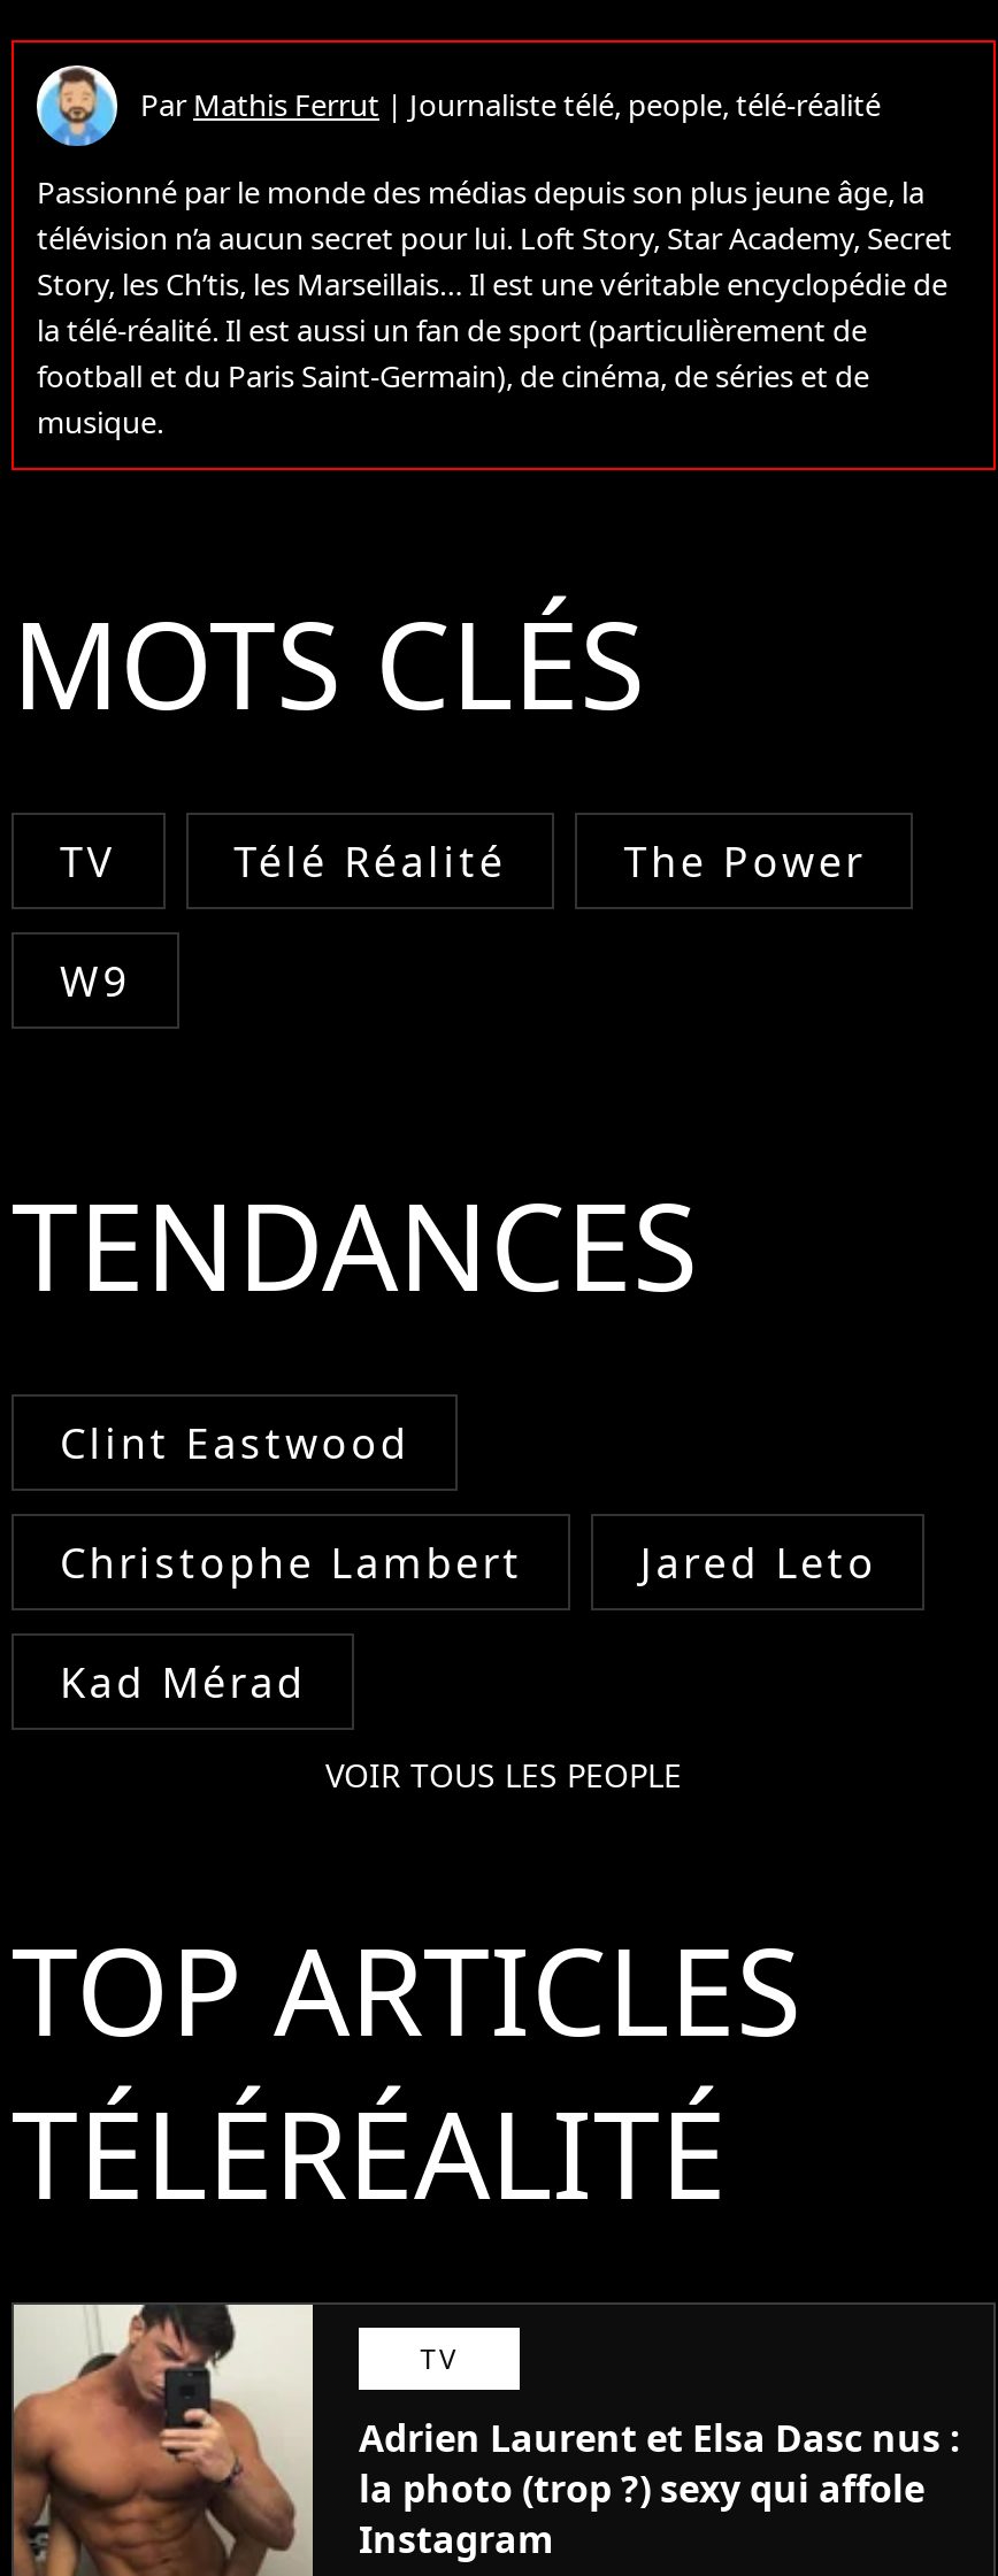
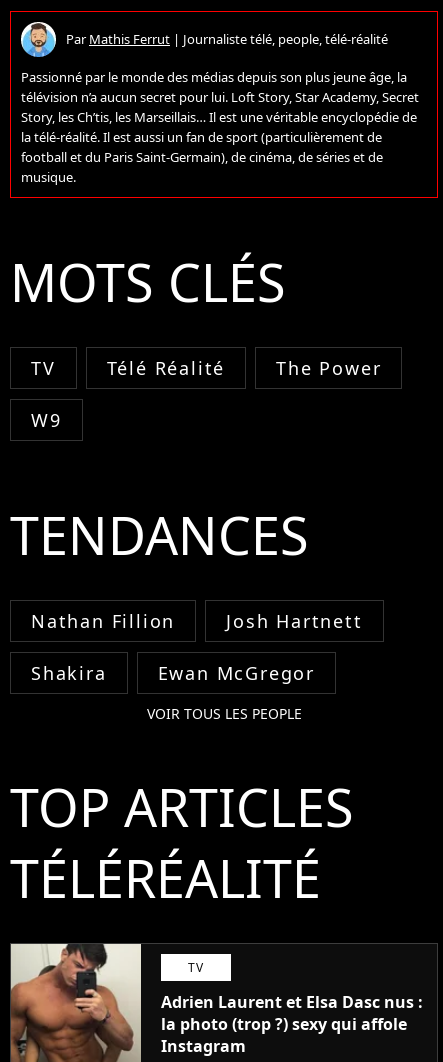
[60,1415,877,1709] Clint Eastwood | Christophe Lambert | Jared Leto | Kad Mérad -> [31,609,363,685] Nathan Fillion | Josh Hartnett | Shakira | Ewan McGregor

